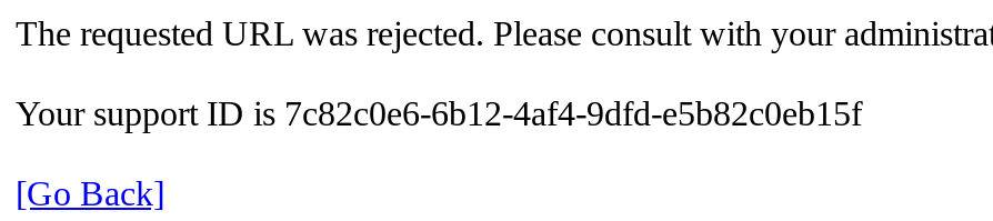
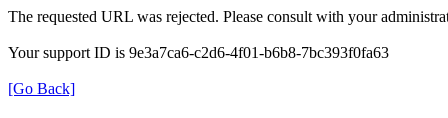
[16,94,862,132] Your support ID is 7c82c0e6-6b12-4af4-9dfd-e5b82c0eb15f -> [8,44,389,61] Your support ID is 9e3a7ca6-c2d6-4f01-b6b8-7bc393f0fa63

